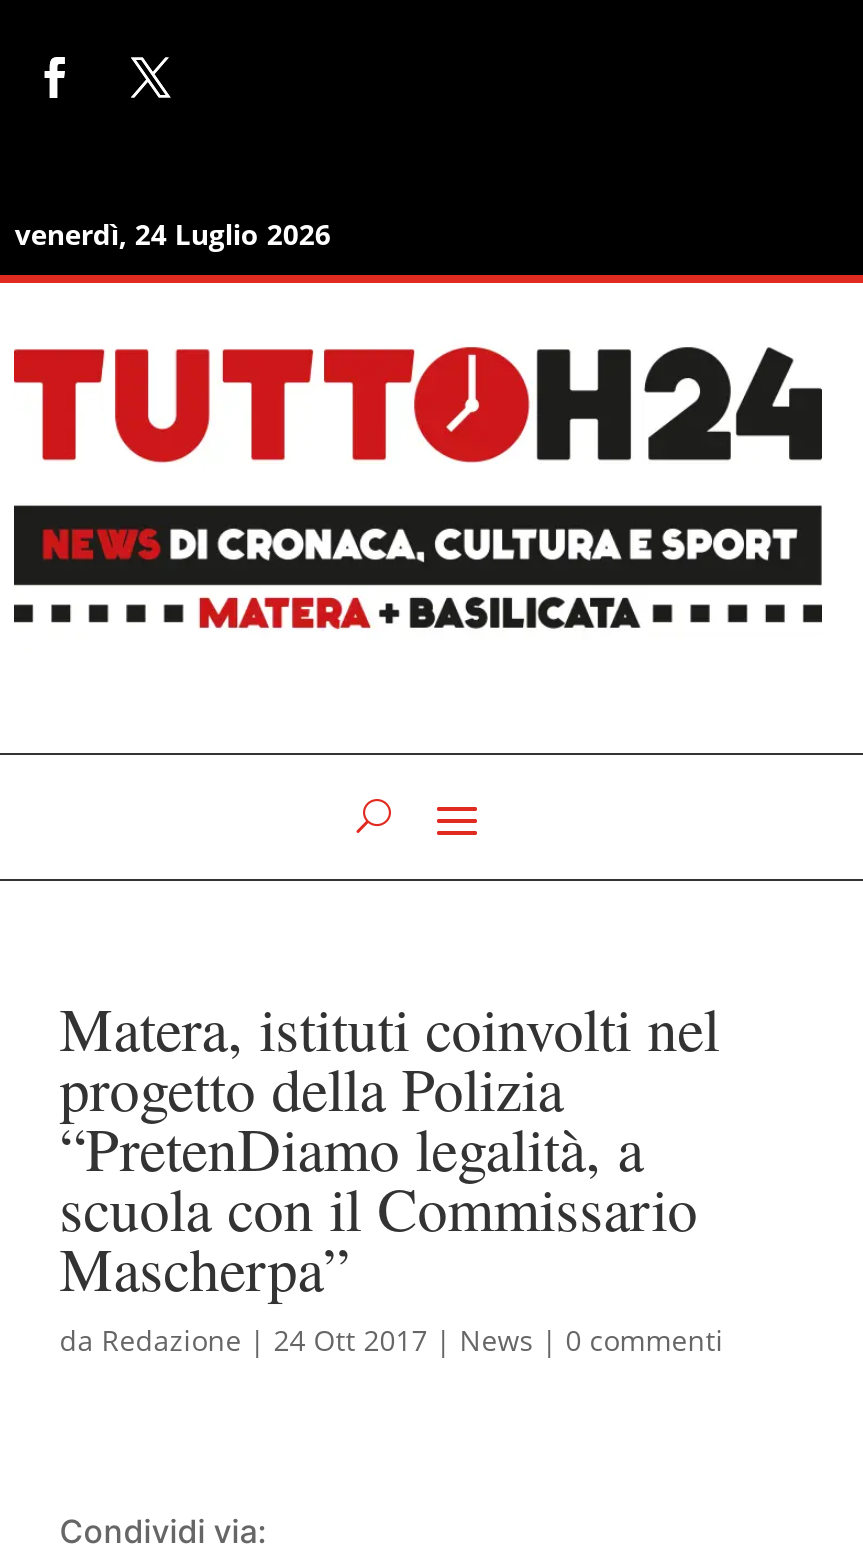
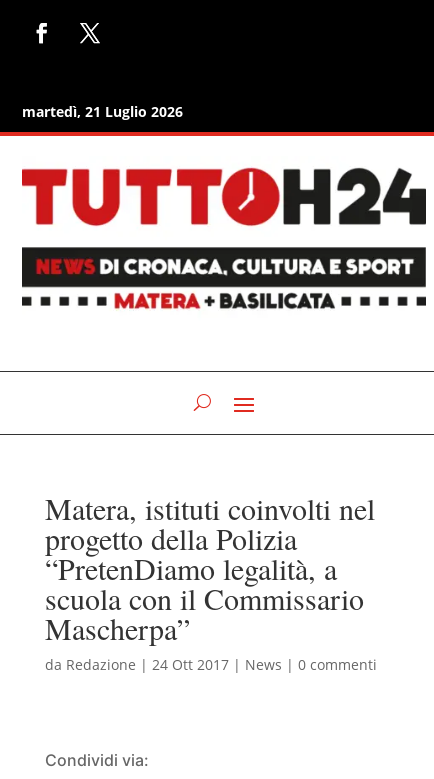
[15,215,331,253] venerdì, 24 Luglio 2026 -> [22,102,183,121] martedì, 21 Luglio 2026

